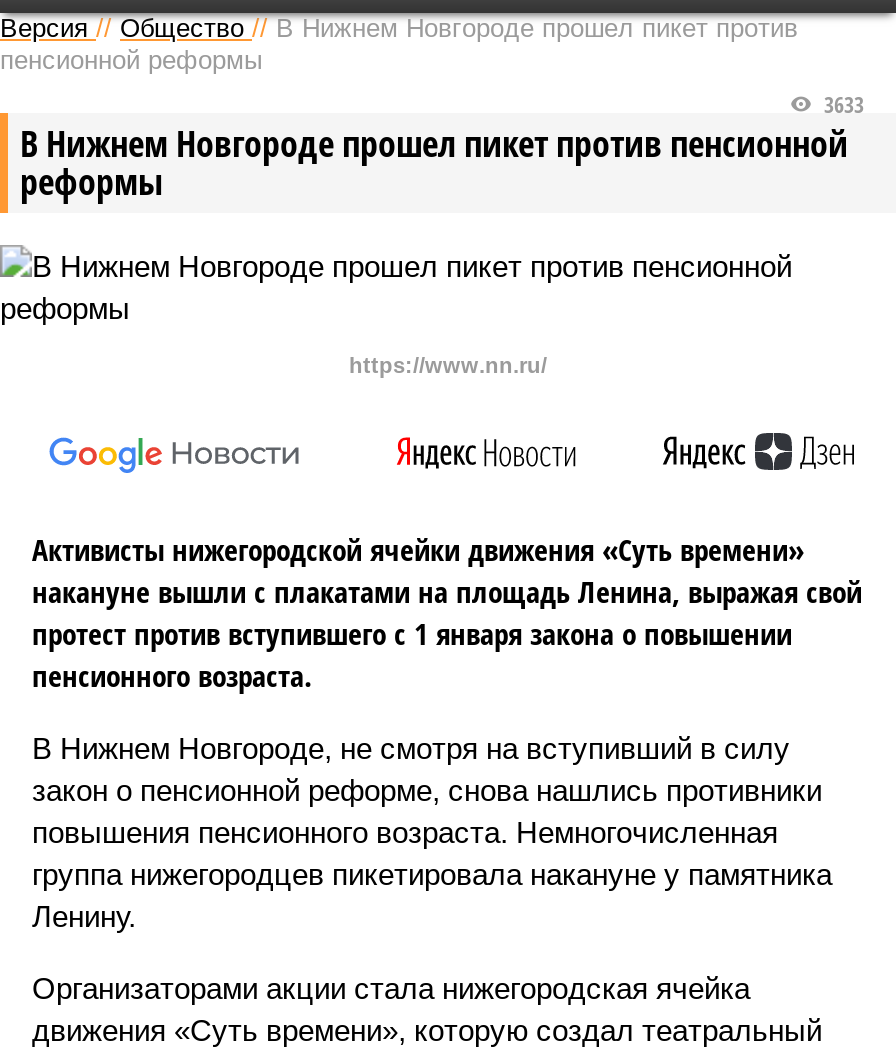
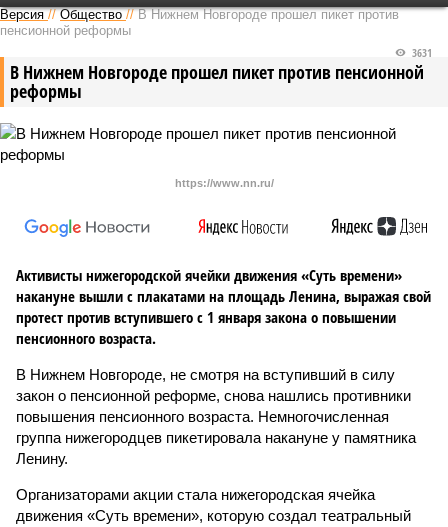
[818,89,864,119] 3633 -> [409,45,432,60] 3631

